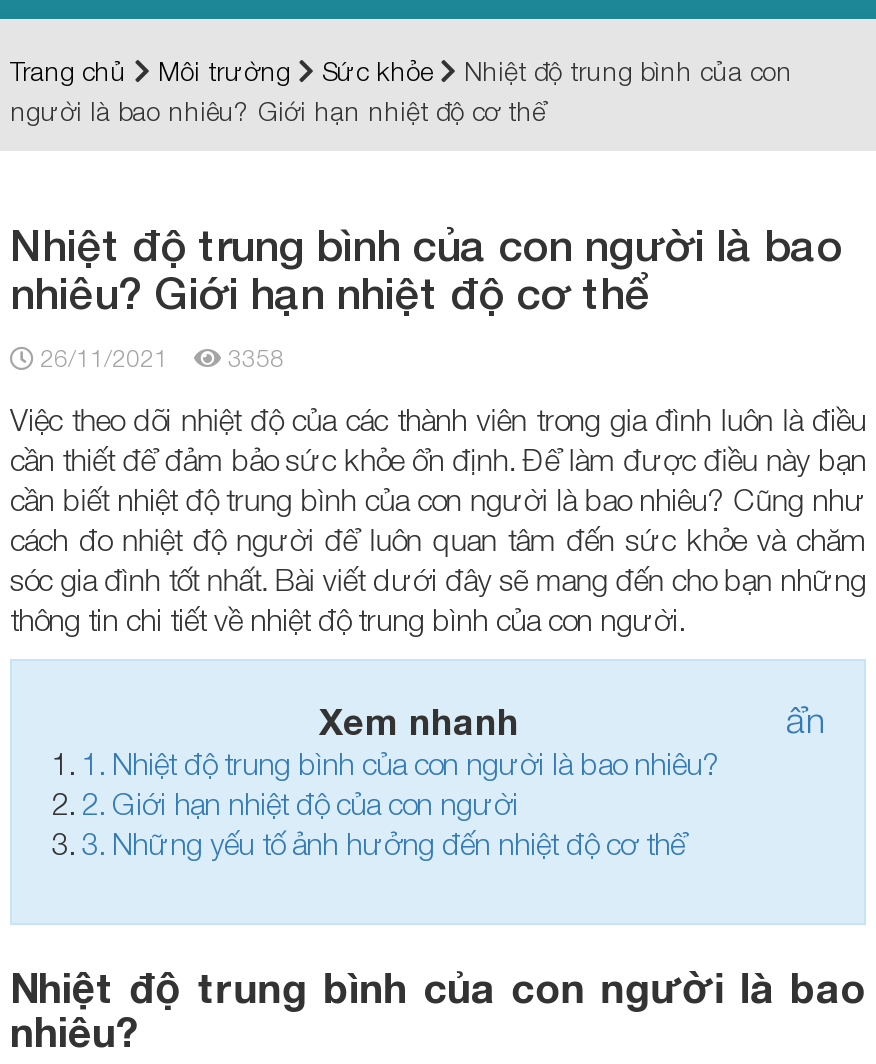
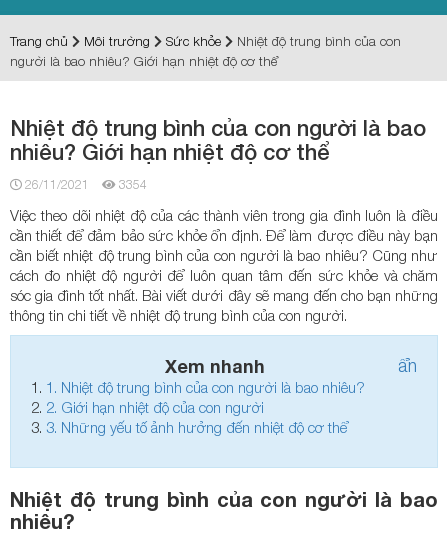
[34,343,284,373] 26/11/2021 3358 -> [22,177,147,192] 26/11/2021 3354

